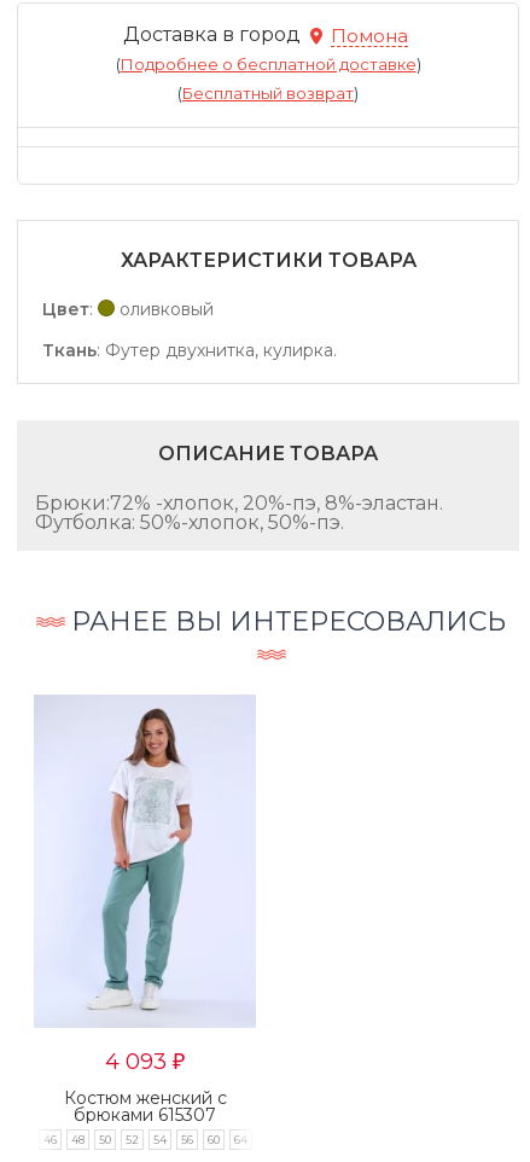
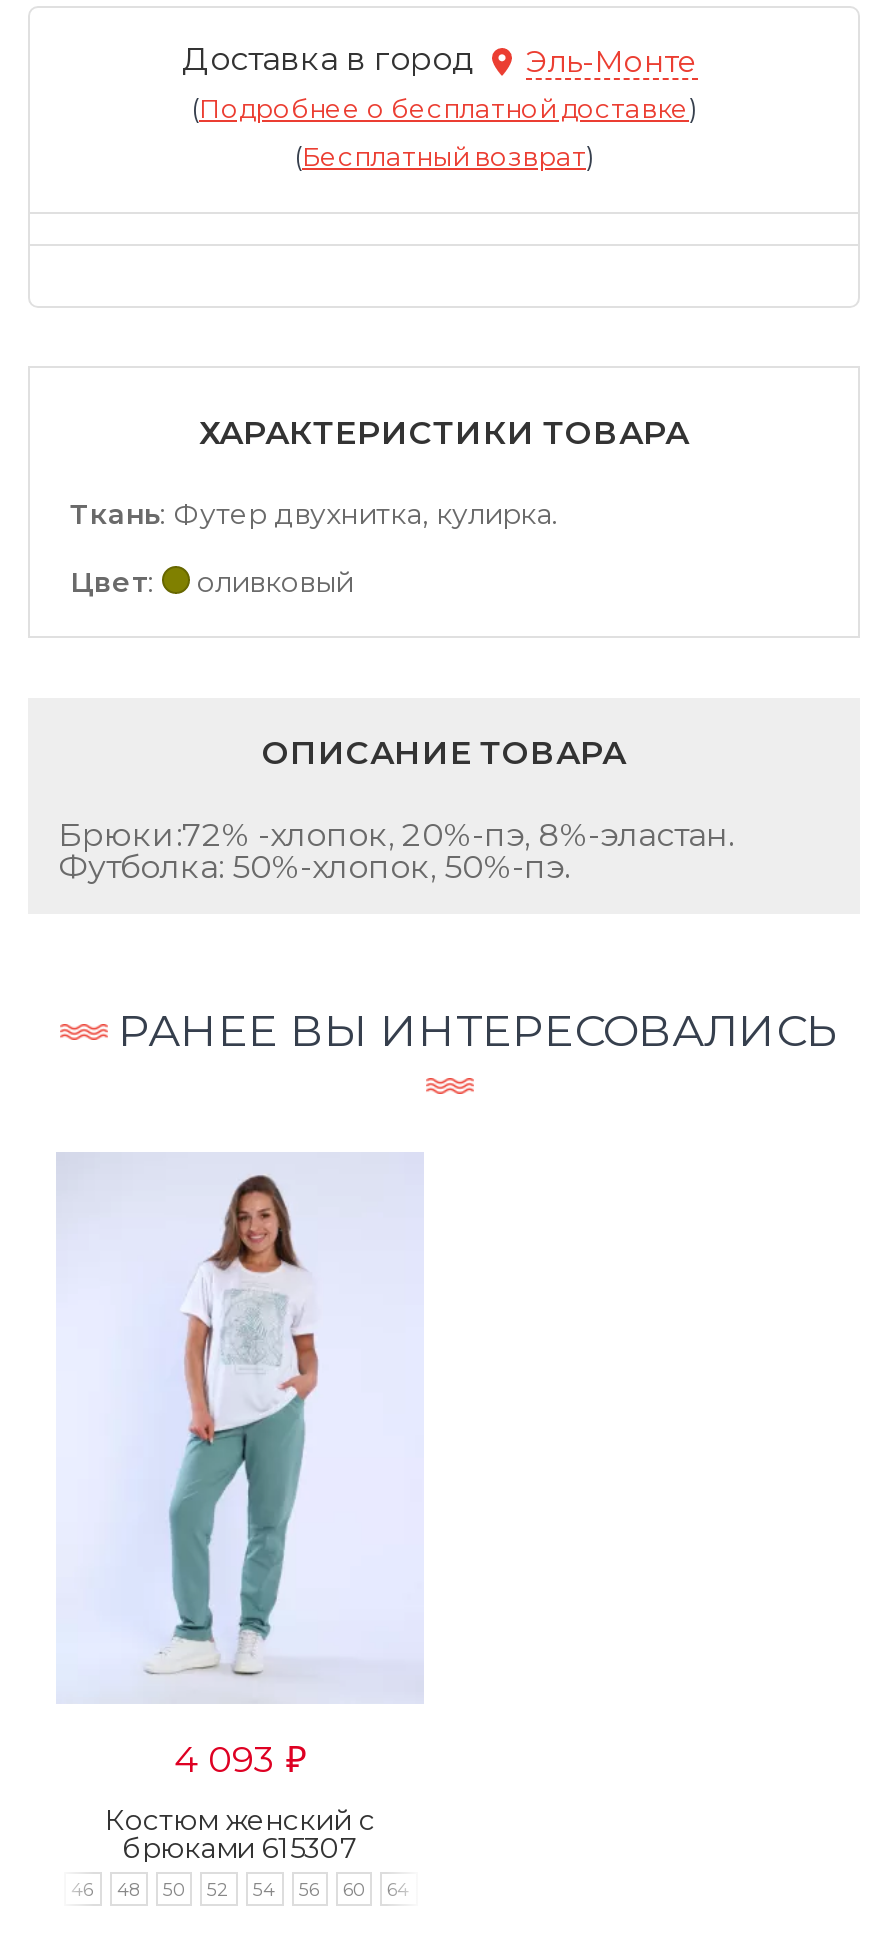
[331,24,408,47] Помона -> [526,41,698,79] Эль-Монте
moved [42,299,213,320] -> [70,565,353,601]: Цвет: | оливковый
moved [42,340,337,362] -> [70,497,558,533]: Ткань: Футер двухнитка, кулирка.

